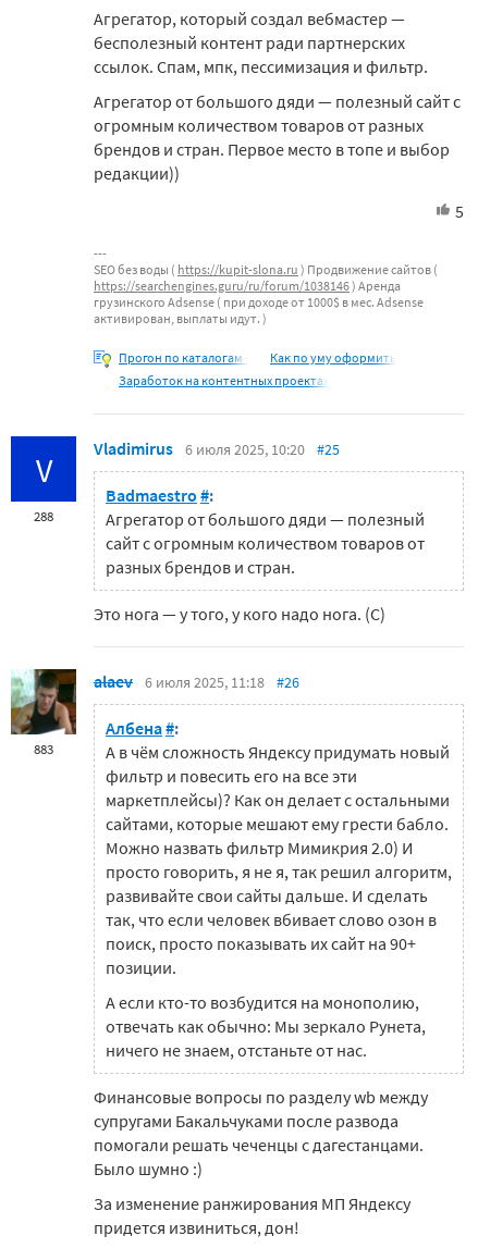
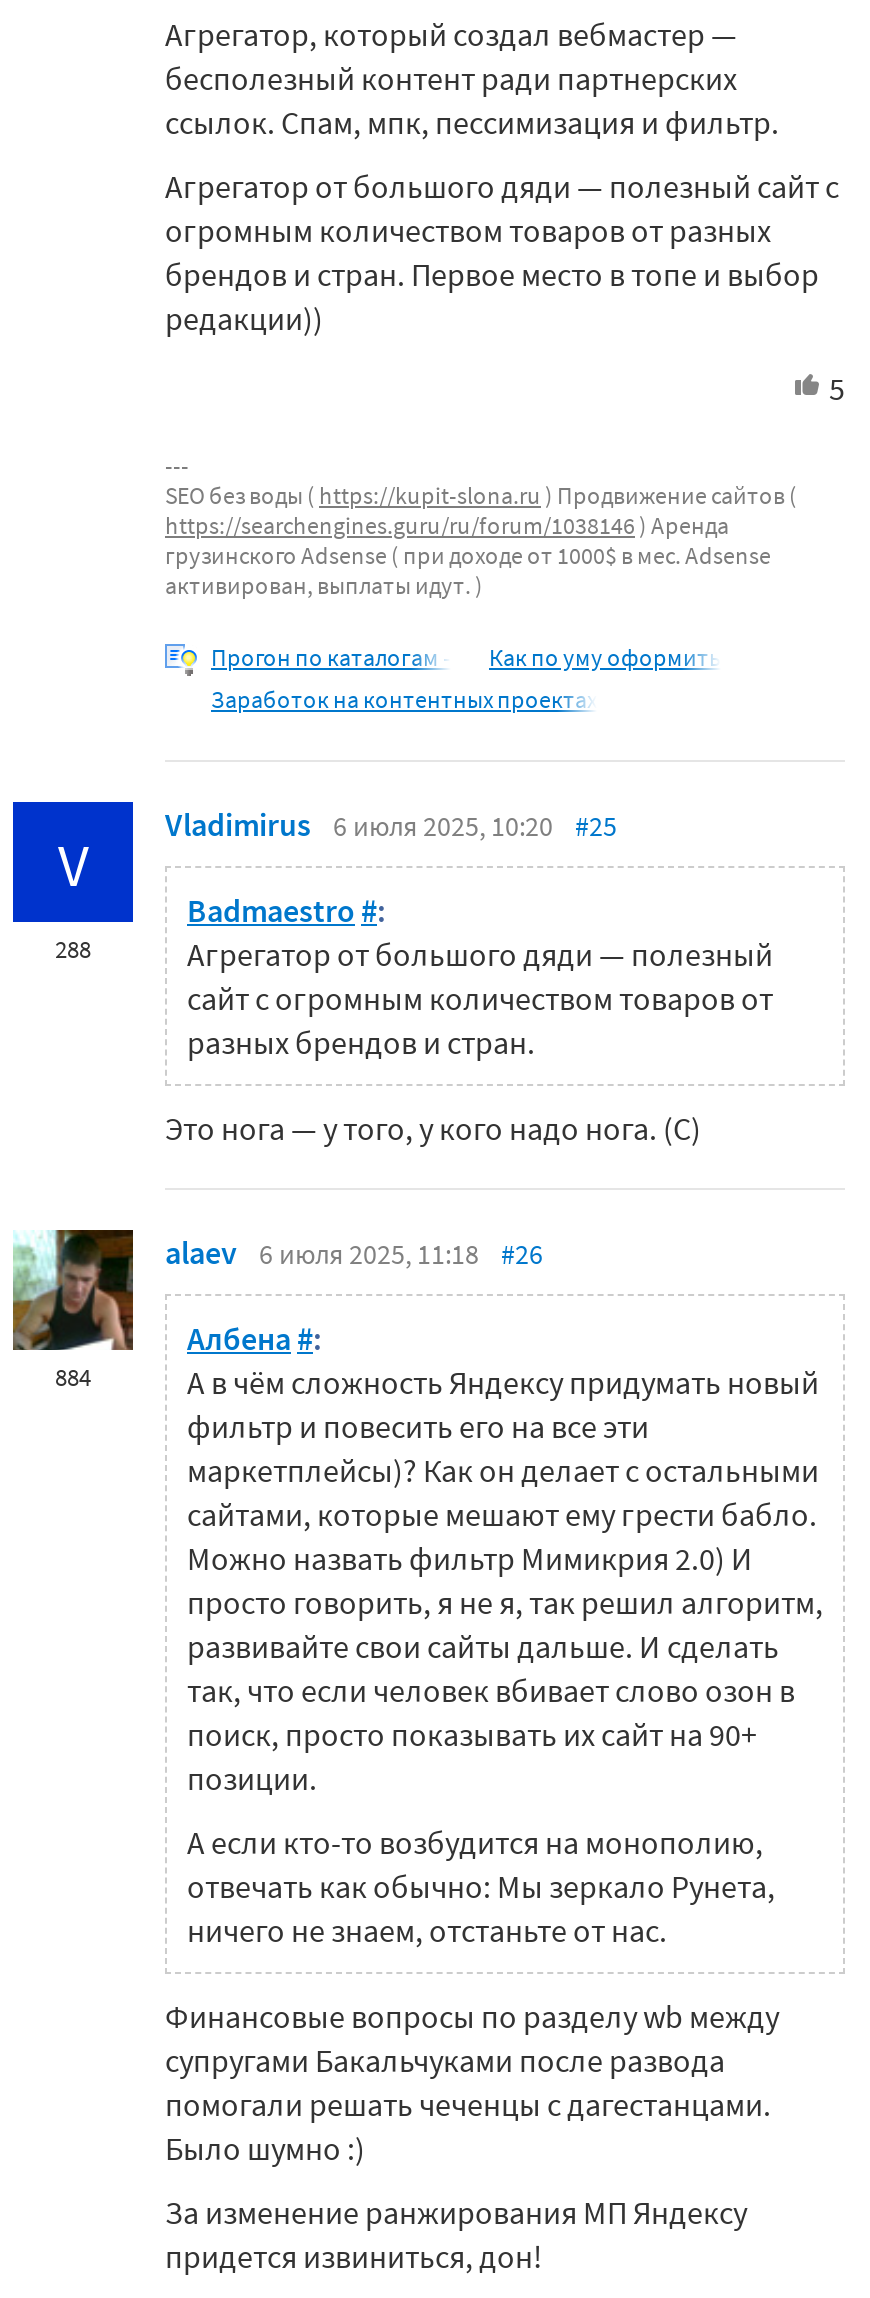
[34,741,53,757] 883 -> [55,1362,91,1392] 884

